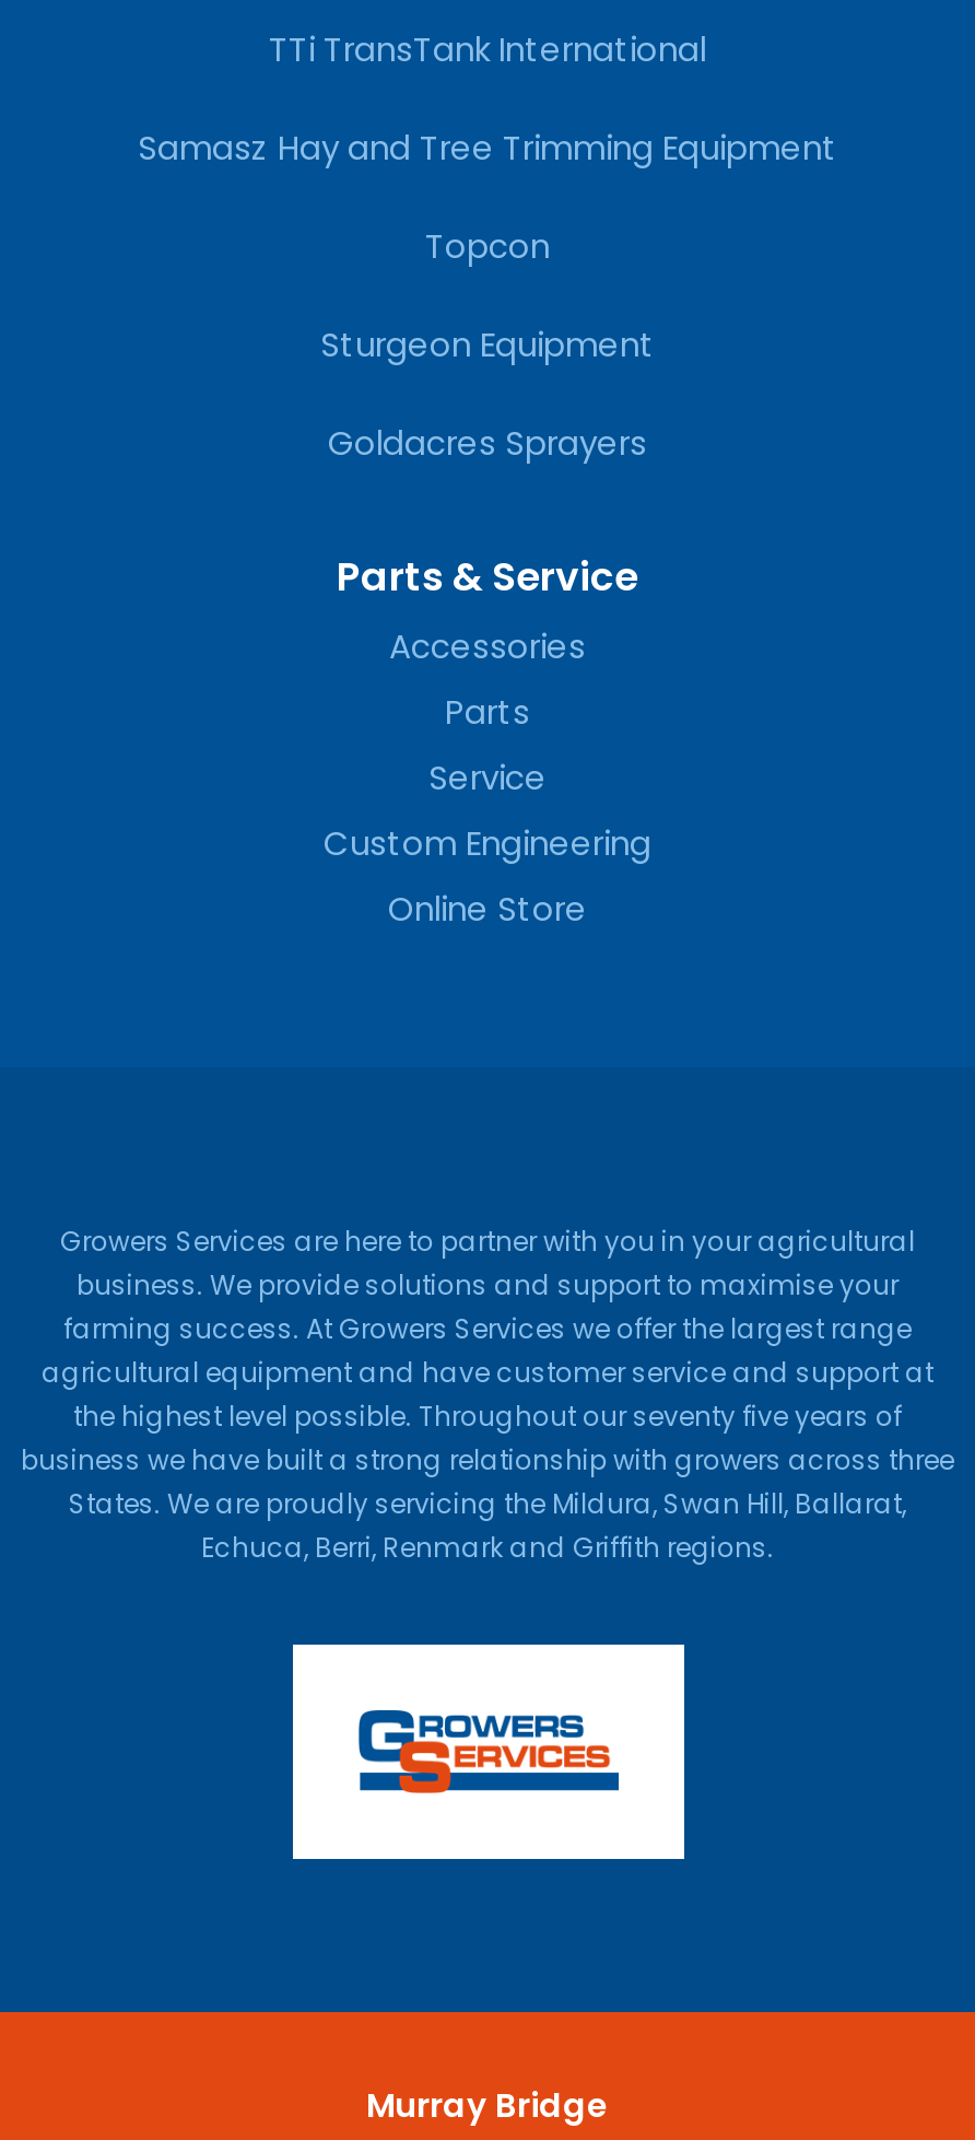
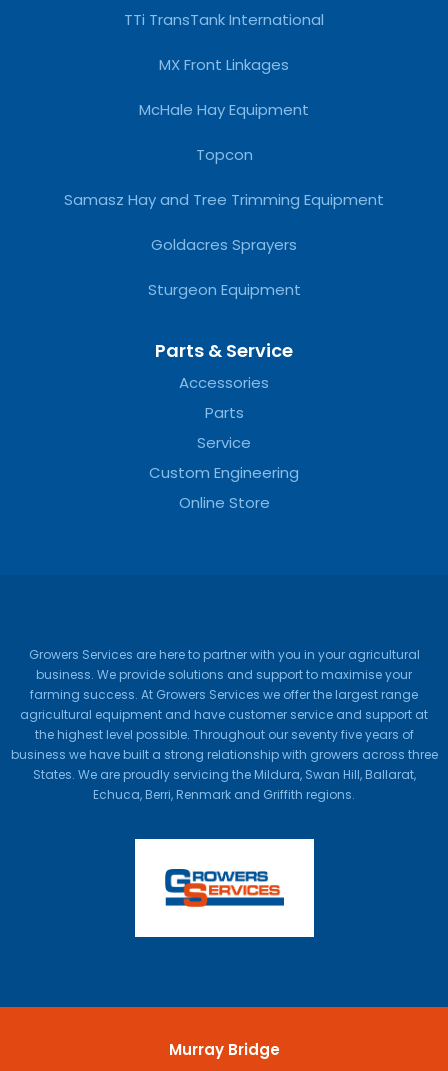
none -> [139,54,309,120] MX Front Linkages | McHale Hay Equipment
moved [138,124,837,170] -> [64,189,384,210]: Samasz Hay and Tree Trimming Equipment
moved [320,321,655,367] -> [147,279,300,300]: Sturgeon Equipment

